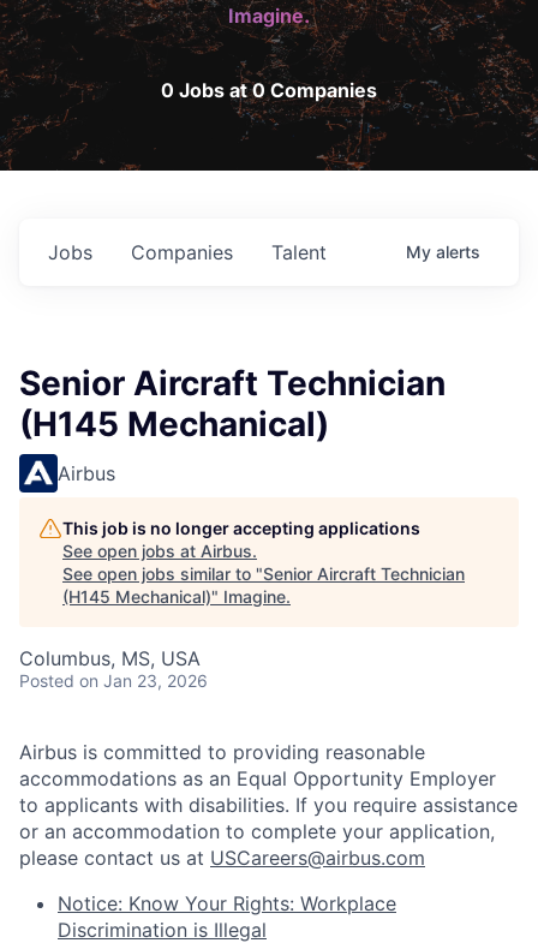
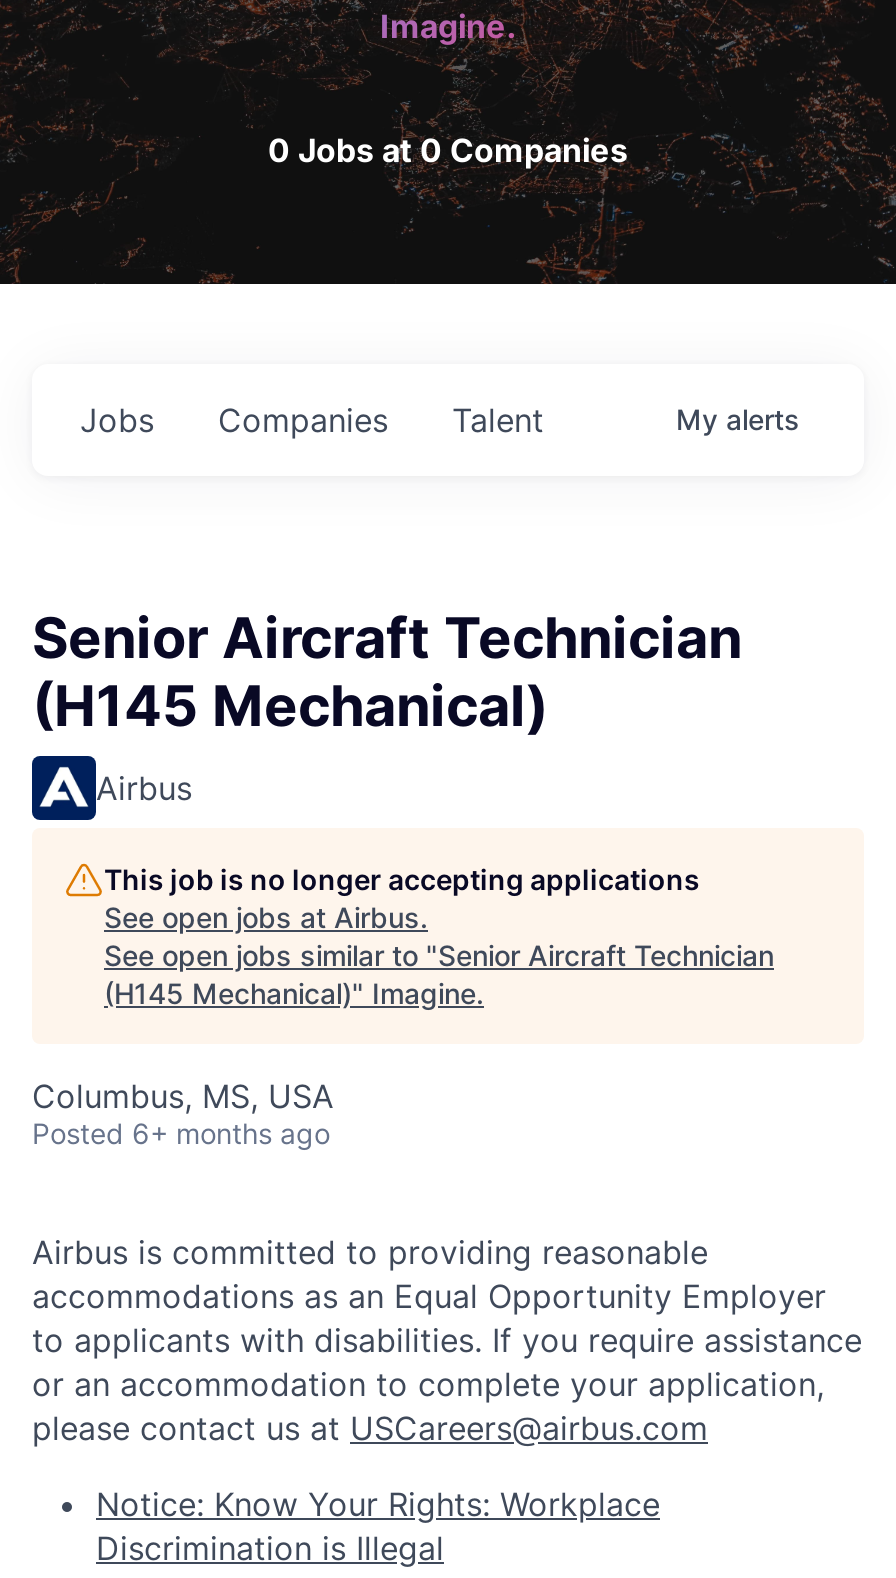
[19,670,208,691] Posted on Jan 23, 2026 -> [32,1116,330,1150] Posted 6+ months ago

